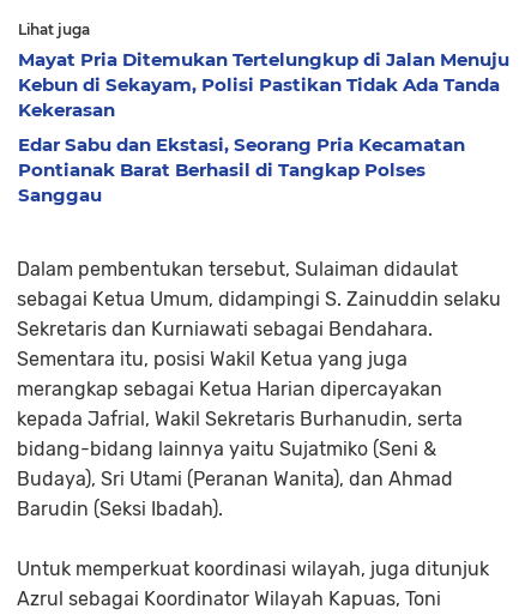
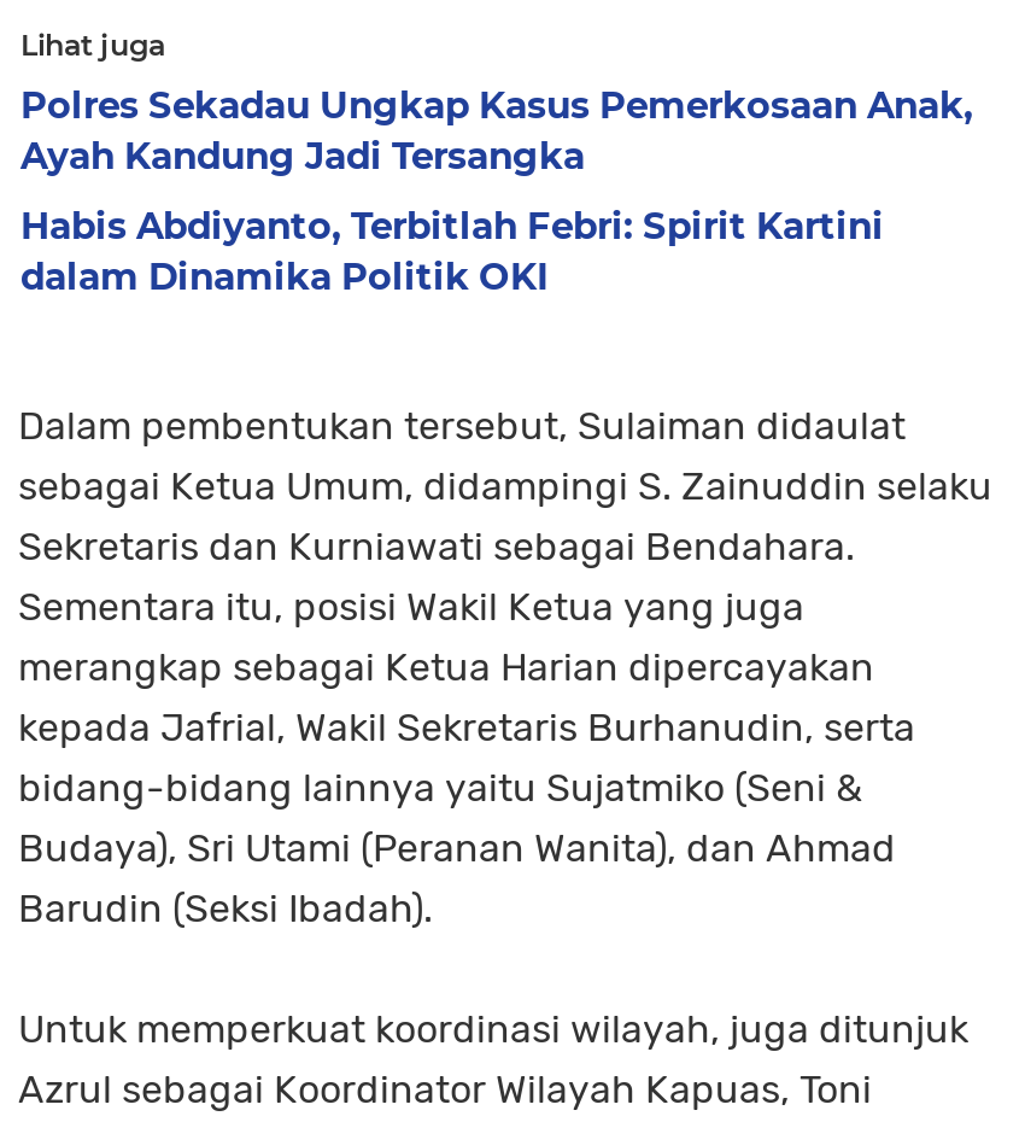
[18,48,509,121] Mayat Pria Ditemukan Tertelungkup di Jalan Menuju | Kebun di Sekayam, Polisi Pastikan Tidak Ada Tanda | Kekerasan -> [20,82,973,179] Polres Sekadau Ungkap Kasus Pemerkosaan Anak, | Ayah Kandung Jadi Tersangka
[18,133,465,206] Edar Sabu dan Ekstasi, Seorang Pria Kecamatan | Pontianak Barat Berhasil di Tangkap Polses | Sanggau -> [20,203,884,299] Habis Abdiyanto, Terbitlah Febri: Spirit Kartini | dalam Dinamika Politik OKI

